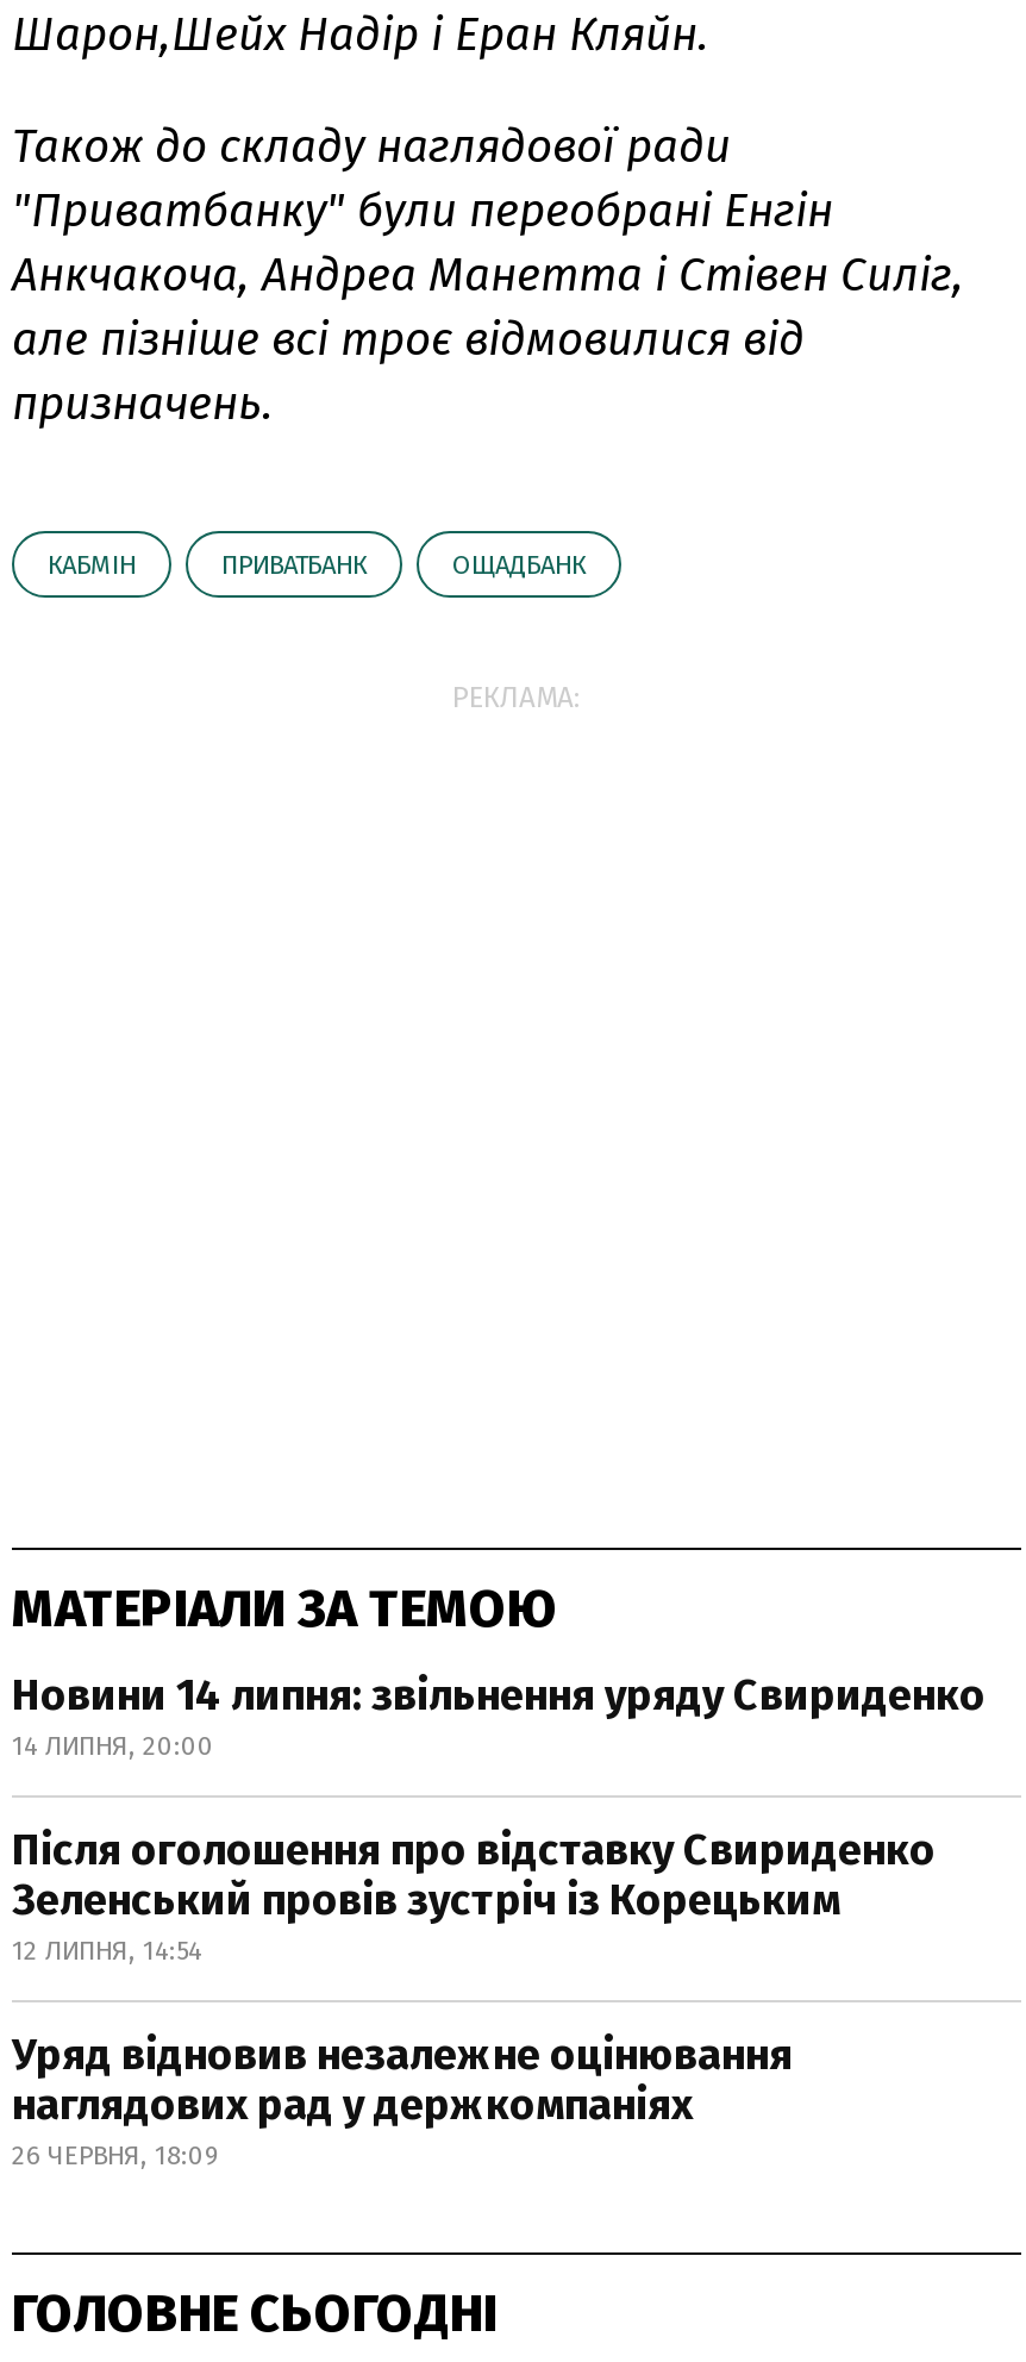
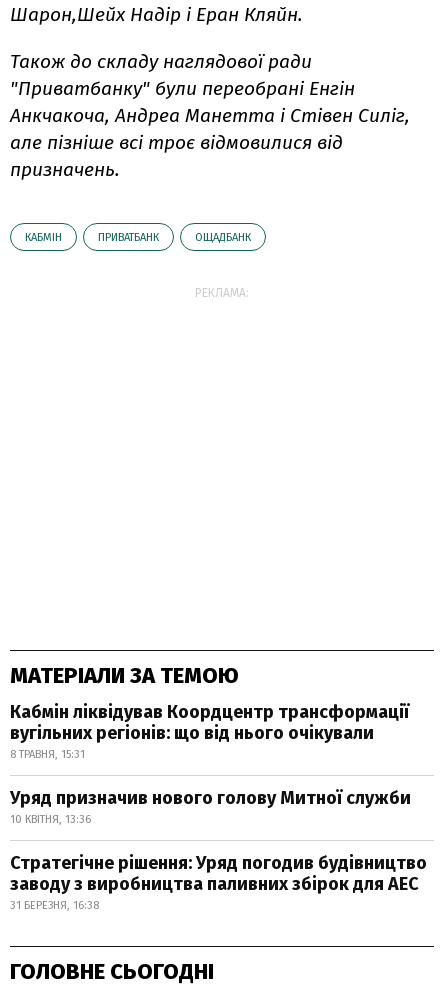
[12,1669,986,1762] Новини 14 липня: звільнення уряду Свириденко | 14 ЛИПНЯ, 20:00 -> [10,701,409,761] Кабмін ліквідував Коордцентр трансформації | вугільних регіонів: що від нього очікували | 8 ТРАВНЯ, 15:31
[12,1824,936,1967] Після оголошення про відставку Свириденко | Зеленський провів зустріч із Корецьким | 12 ЛИПНЯ, 14:54 -> [10,787,411,826] Уряд призначив нового голову Митної служби | 10 КВІТНЯ, 13:36
[12,2029,793,2172] Уряд відновив незалежне оцінювання | наглядових рад у держкомпаніях | 26 ЧЕРВНЯ, 18:09 -> [10,852,427,912] Стратегічне рішення: Уряд погодив будівництво | заводу з виробництва паливних збірок для АЕС | 31 БЕРЕЗНЯ, 16:38

